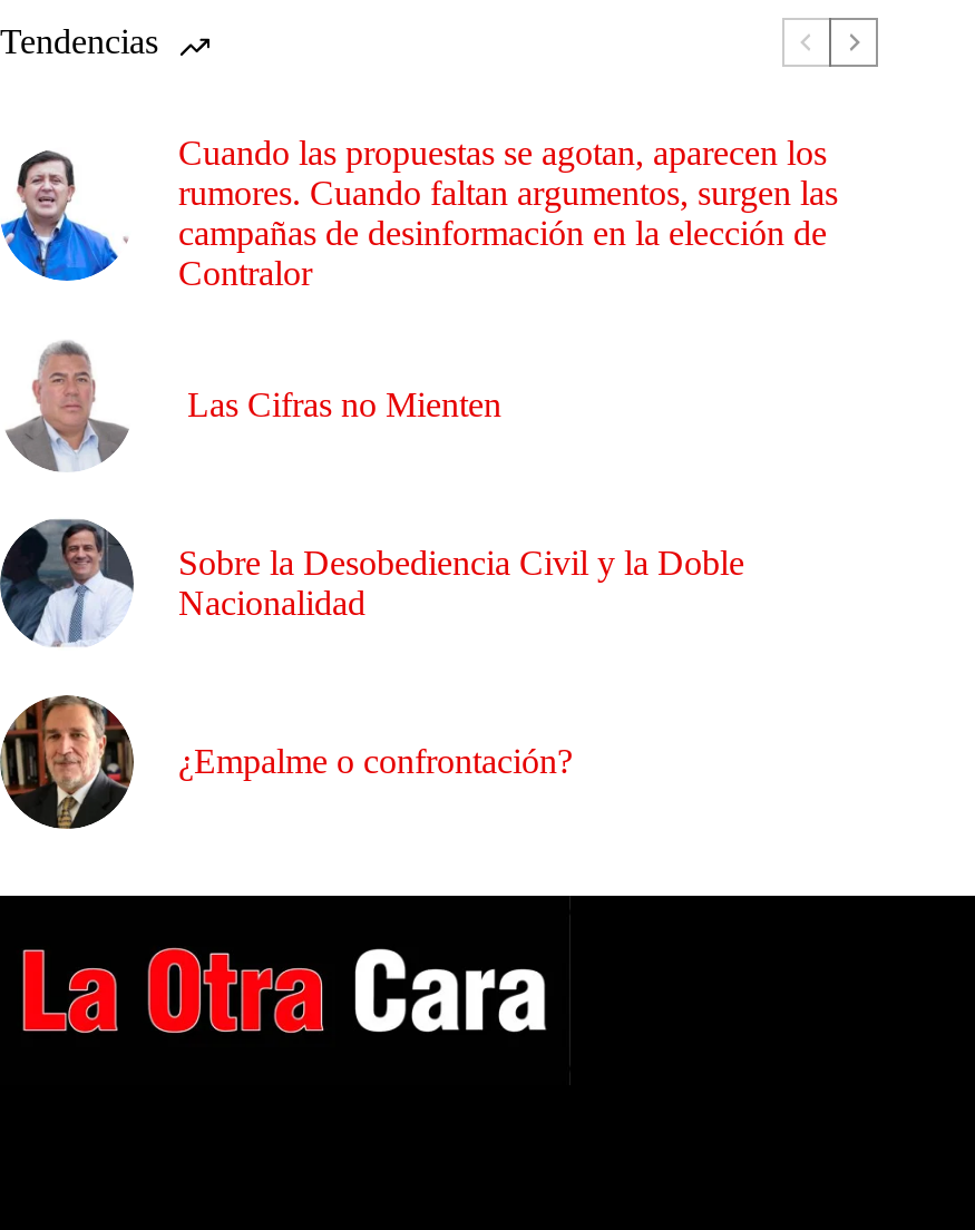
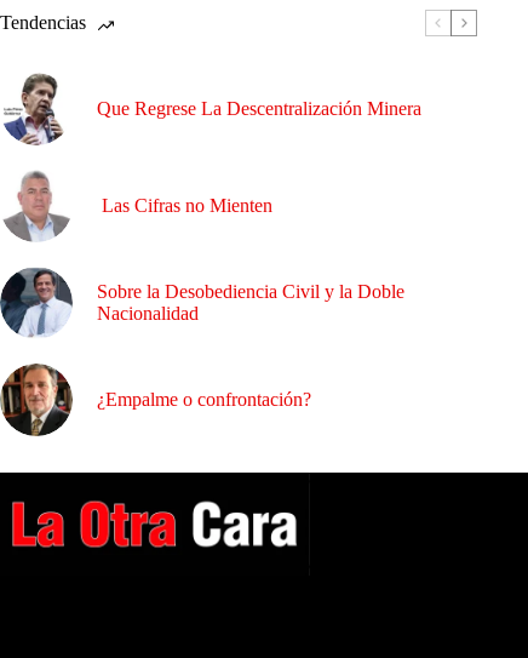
[7,133,838,292] [image] | Cuando las propuestas se agotan, aparecen los | rumores. Cuando faltan argumentos, surgen las | campañas de desinformación en la elección de | Contralor -> [4,73,421,147] [image] | Que Regrese La Descentralización Minera

